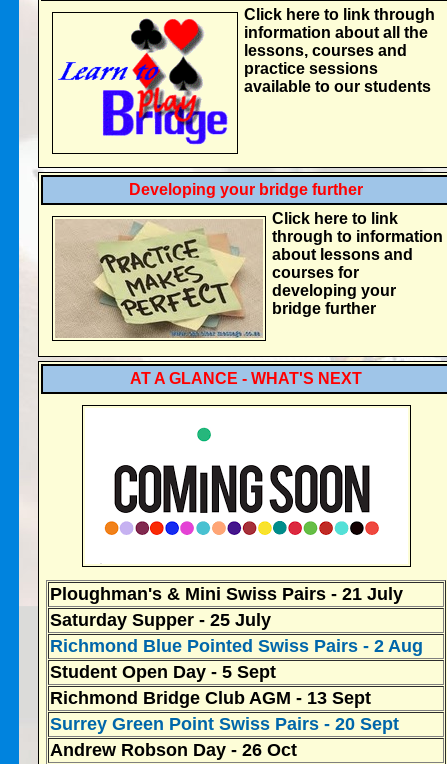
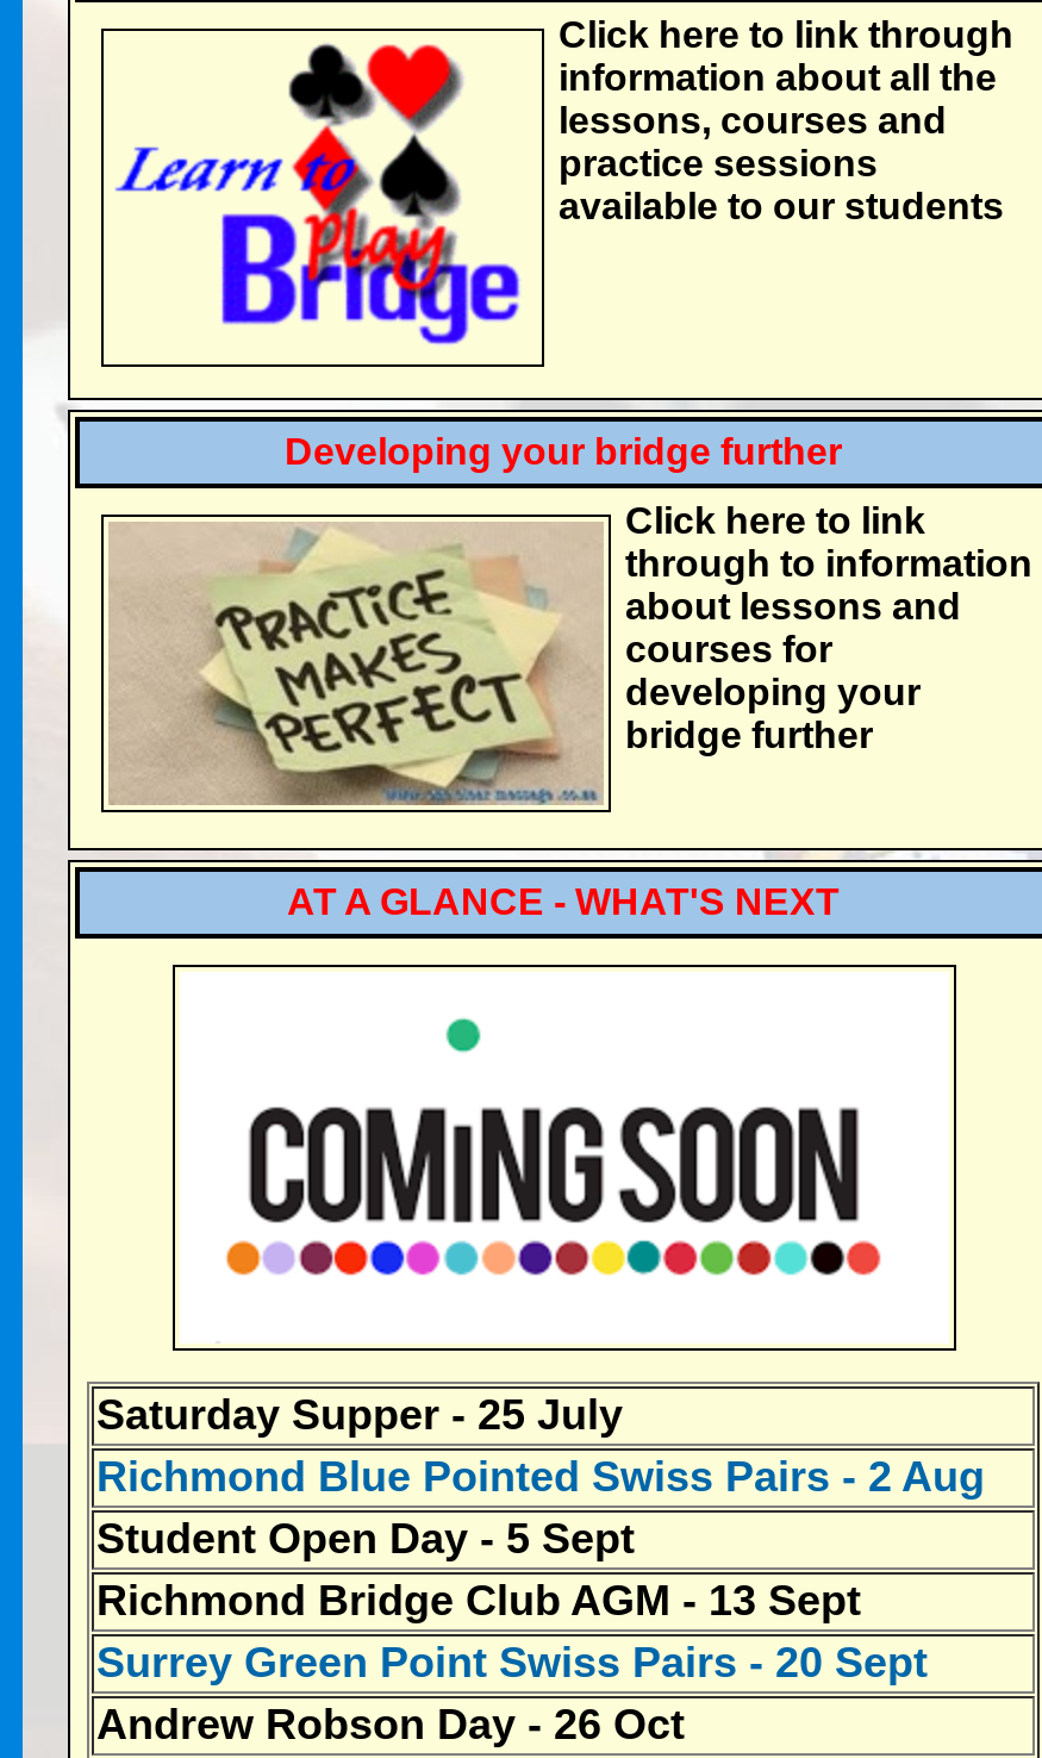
[50,584,403,604] Ploughman's & Mini Swiss Pairs - 21 July -> none

